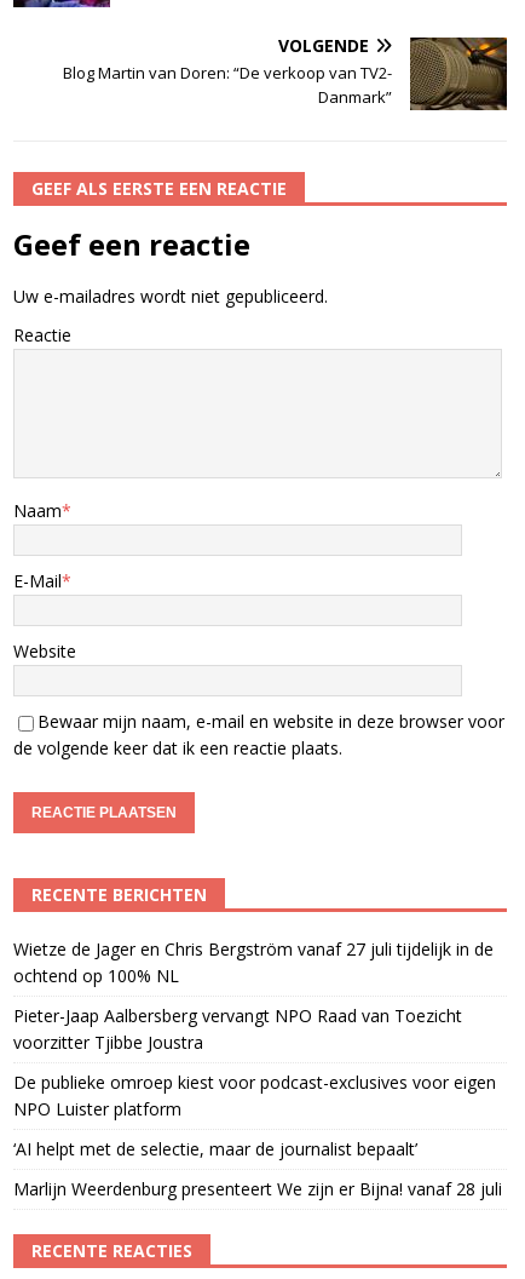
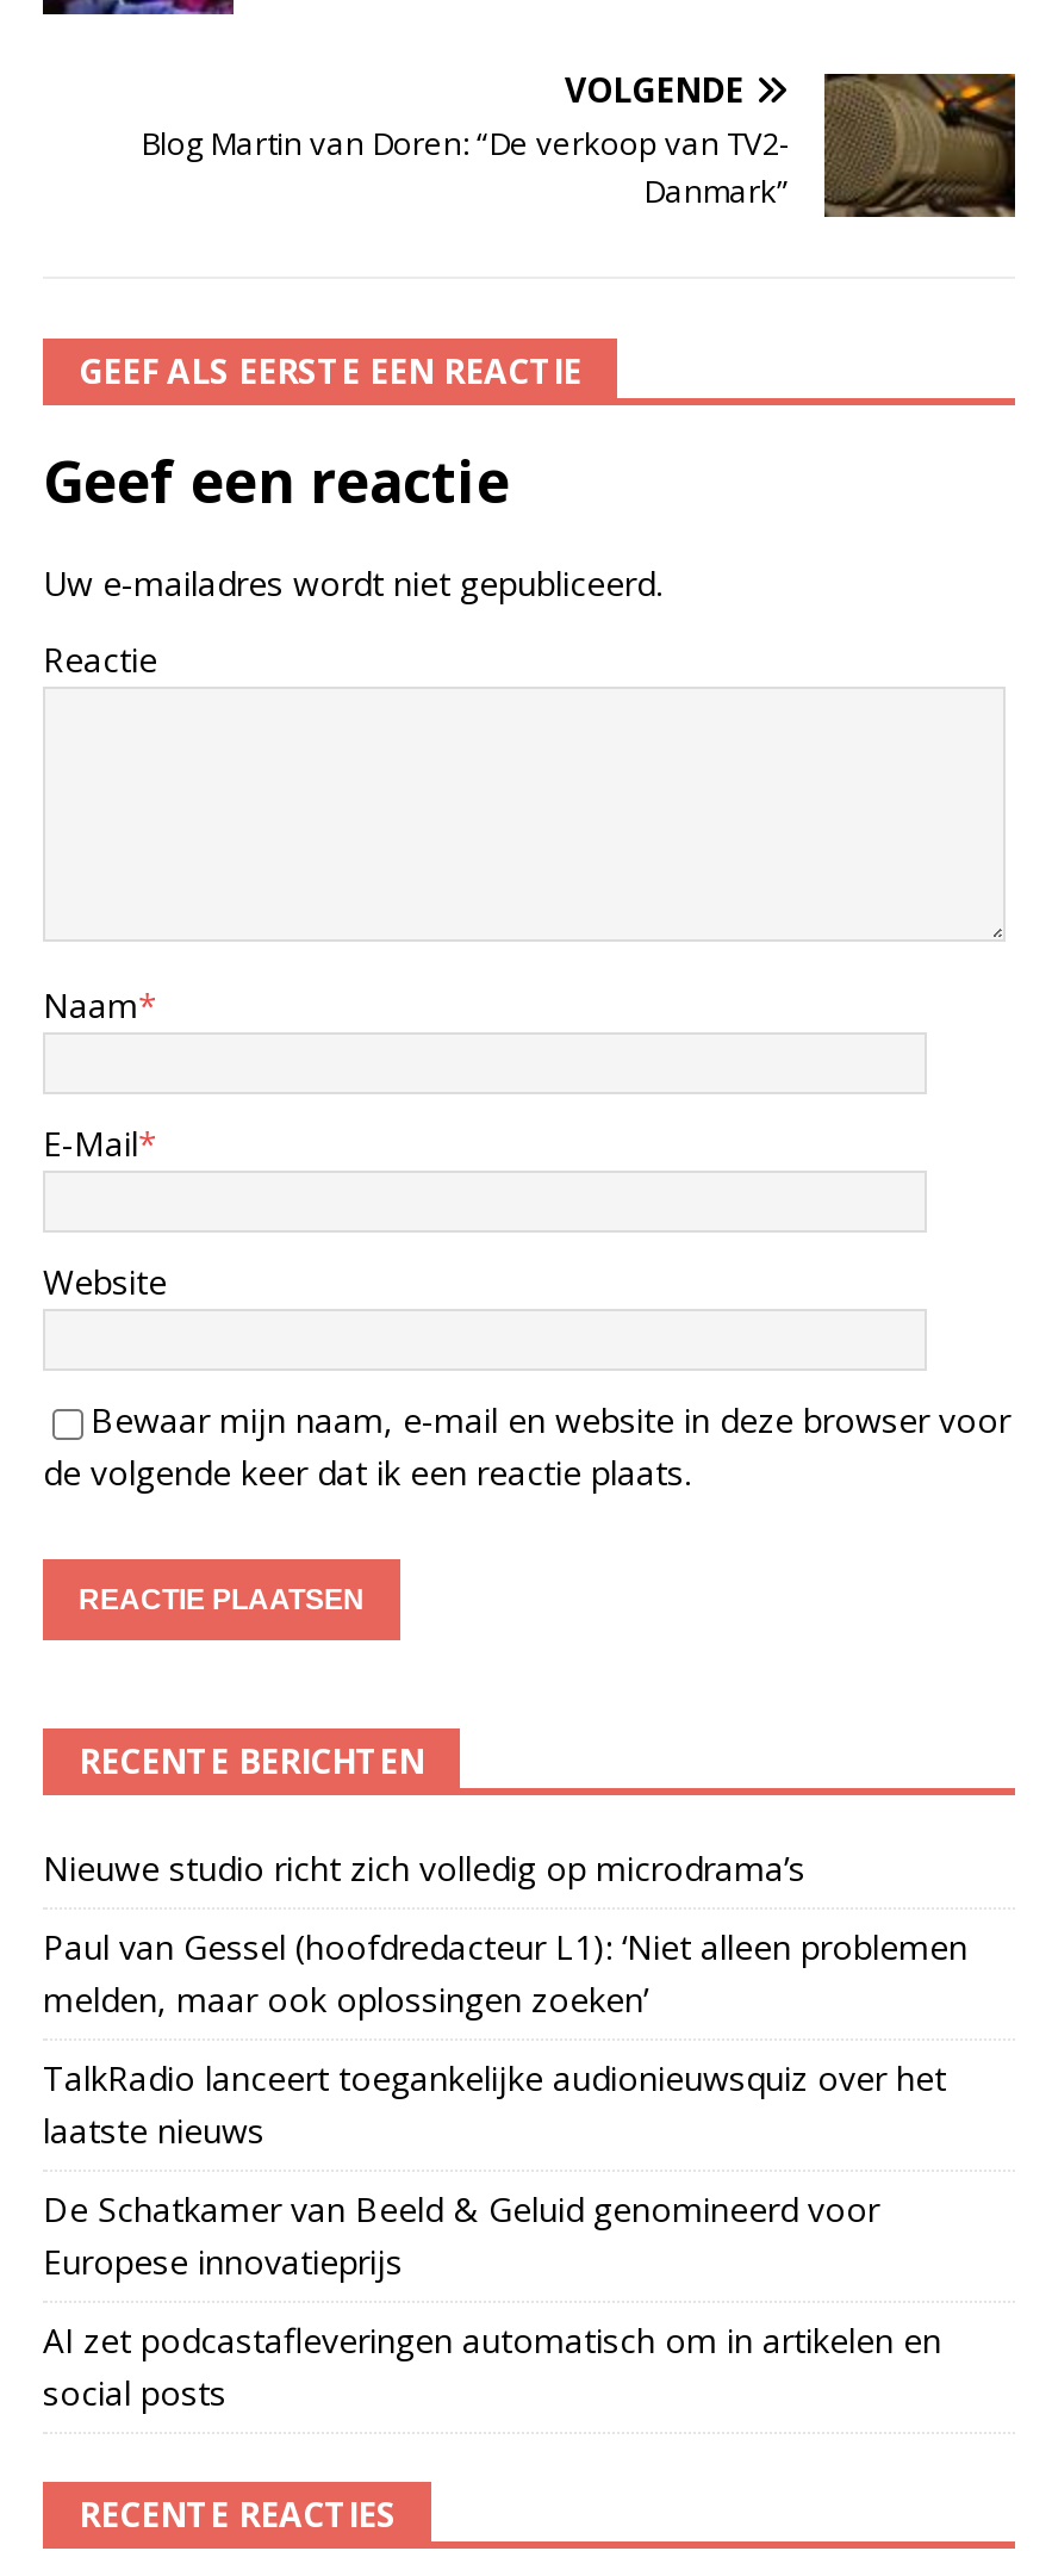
[13,937,494,987] Wietze de Jager en Chris Bergström vanaf 27 juli tijdelijk in de | ochtend op 100% NL -> [43,1845,805,1891] Nieuwe studio richt zich volledig op microdrama’s
[13,1004,462,1054] Pieter-Jaap Aalbersberg vervangt NPO Raad van Toezicht | voorzitter Tjibbe Joustra -> [43,1924,967,2022] Paul van Gessel (hoofdredacteur L1): ‘Niet alleen problemen | melden, maar ook oplossingen zoeken’
[13,1071,496,1120] De publieke omroep kiest voor podcast-exclusives voor eigen | NPO Luister platform -> [43,2055,946,2153] TalkRadio lanceert toegankelijke audionieuwsquiz over het | laatste nieuws
[13,1137,417,1160] ‘AI helpt met de selectie, maar de journalist bepaalt’ -> [43,2186,879,2284] De Schatkamer van Beeld & Geluid genomineerd voor | Europese innovatieprijs
[13,1177,502,1200] Marlijn Weerdenburg presenteert We zijn er Bijna! vanaf 28 juli -> [43,2317,941,2415] AI zet podcastafleveringen automatisch om in artikelen en | social posts

